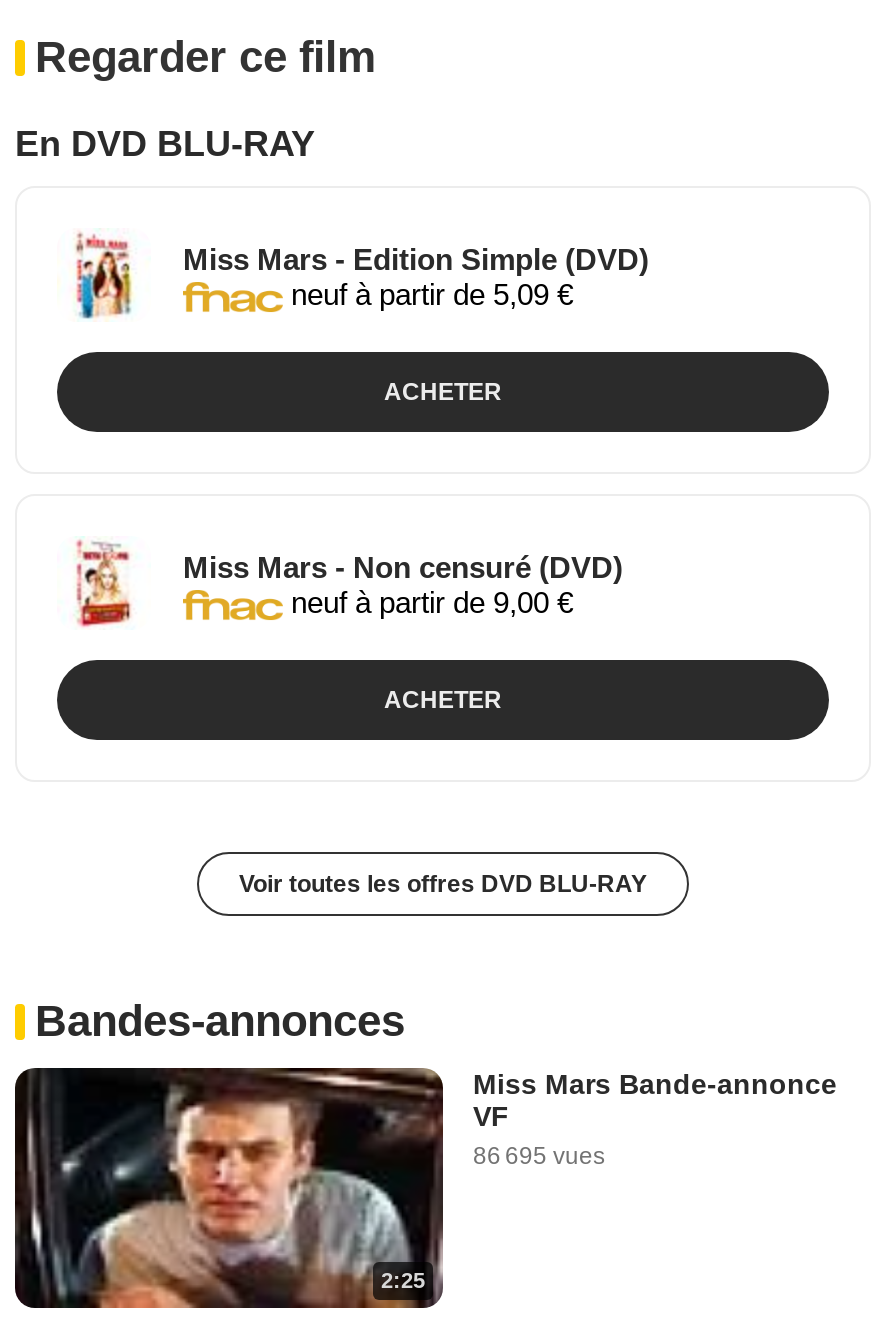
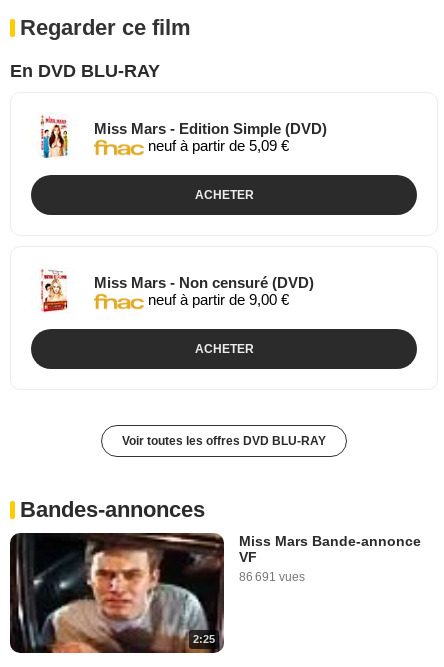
[473,1141,605,1169] 86 695 vues -> [239,570,305,584] 86 691 vues

